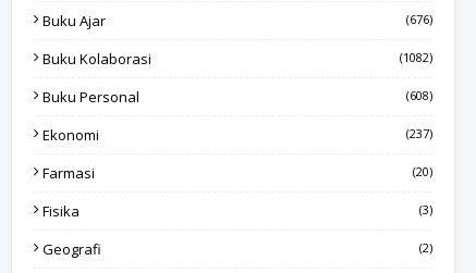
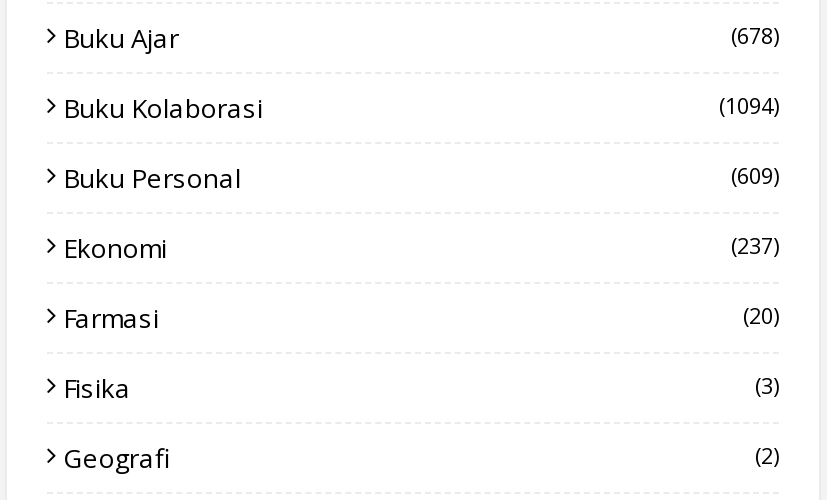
[406,11,432,27] (676) -> [731,20,779,50] (678)
[400,49,432,65] (1082) -> [719,90,779,120] (1094)
[406,87,432,103] (608) -> [731,160,779,190] (609)

